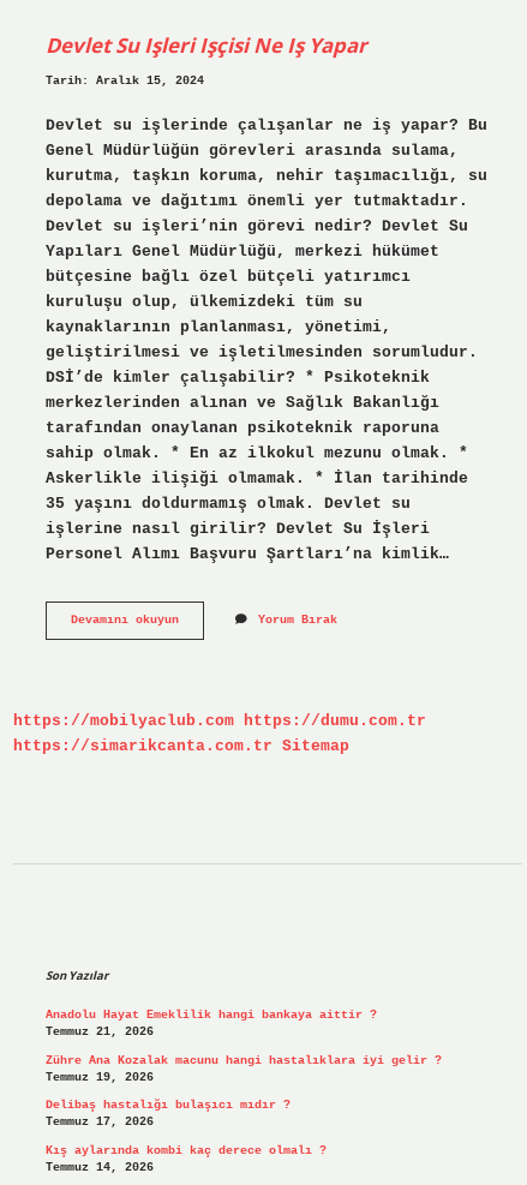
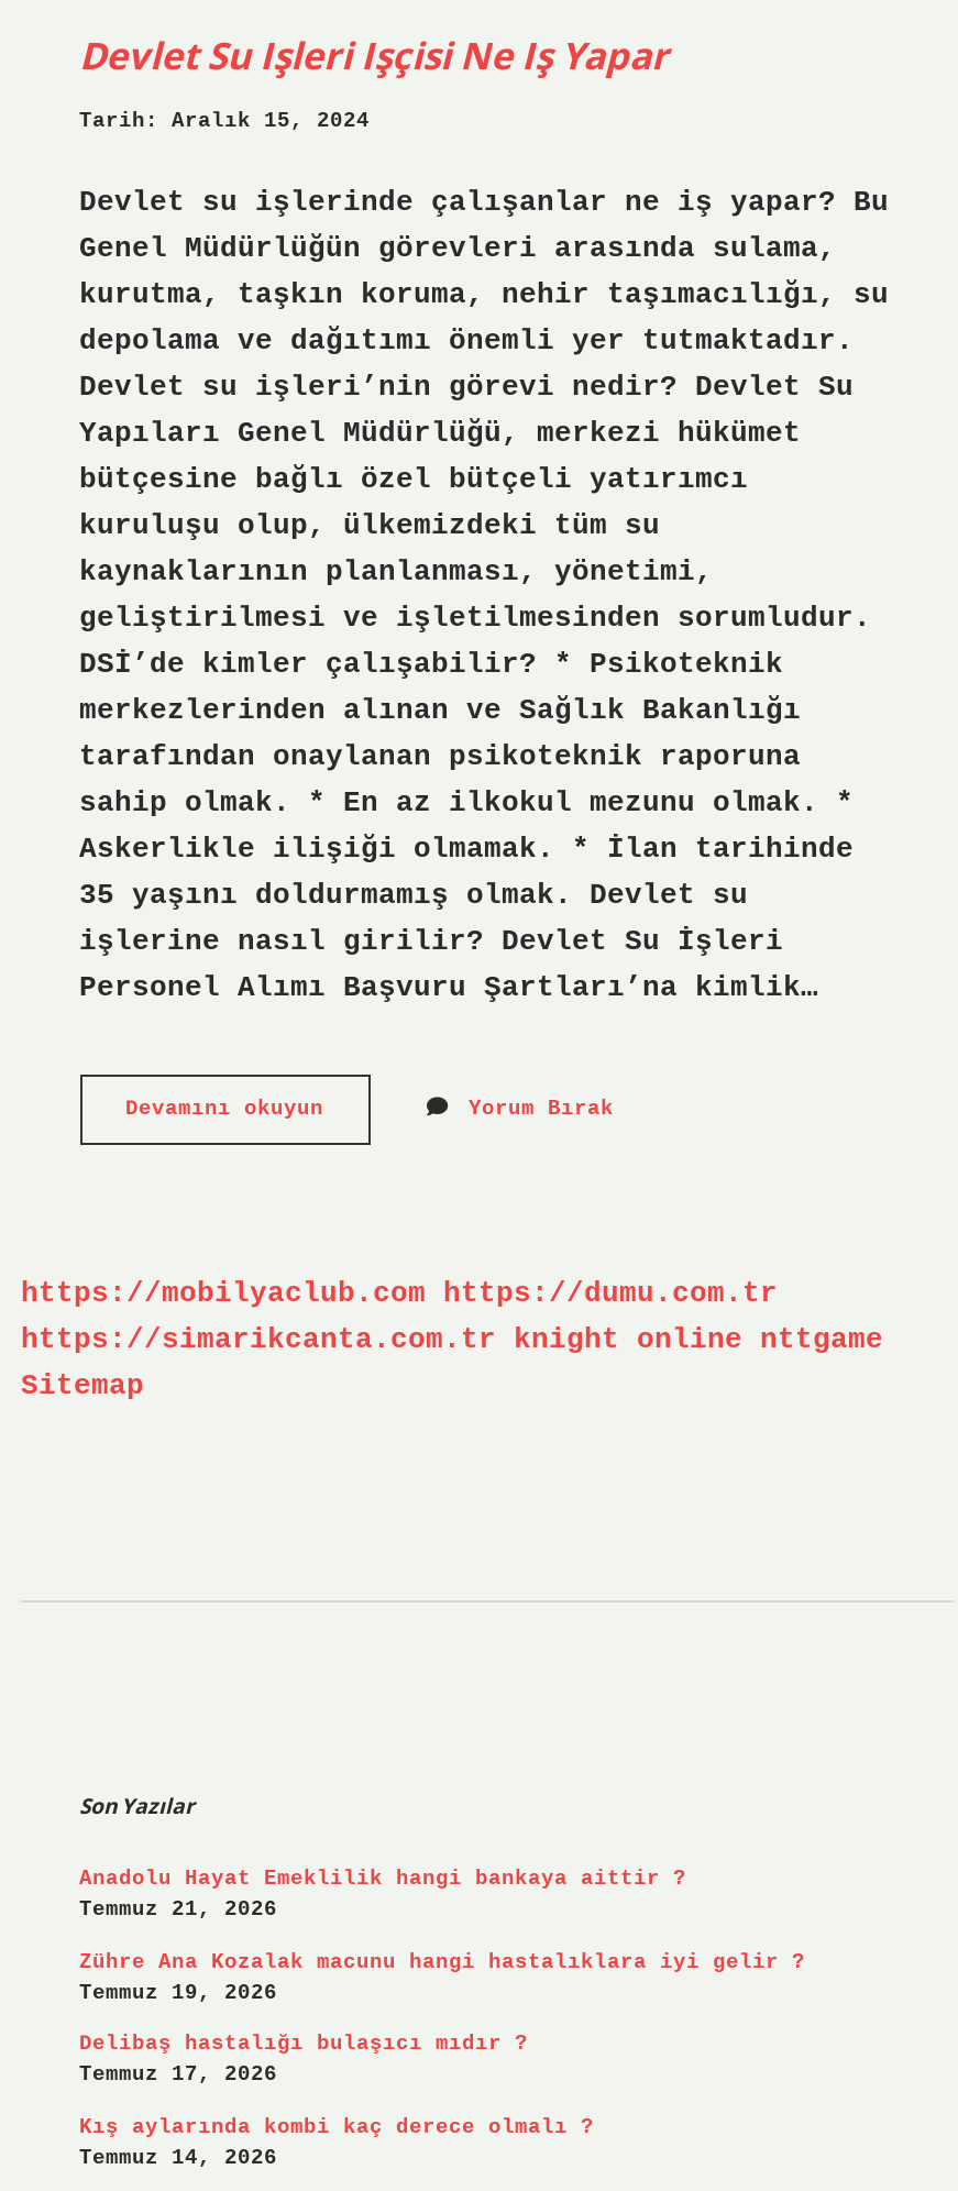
[13,738,349,756] https://simarikcanta.com.tr Sitemap -> [21,1324,883,1403] https://simarikcanta.com.tr knight online nttgame | Sitemap

